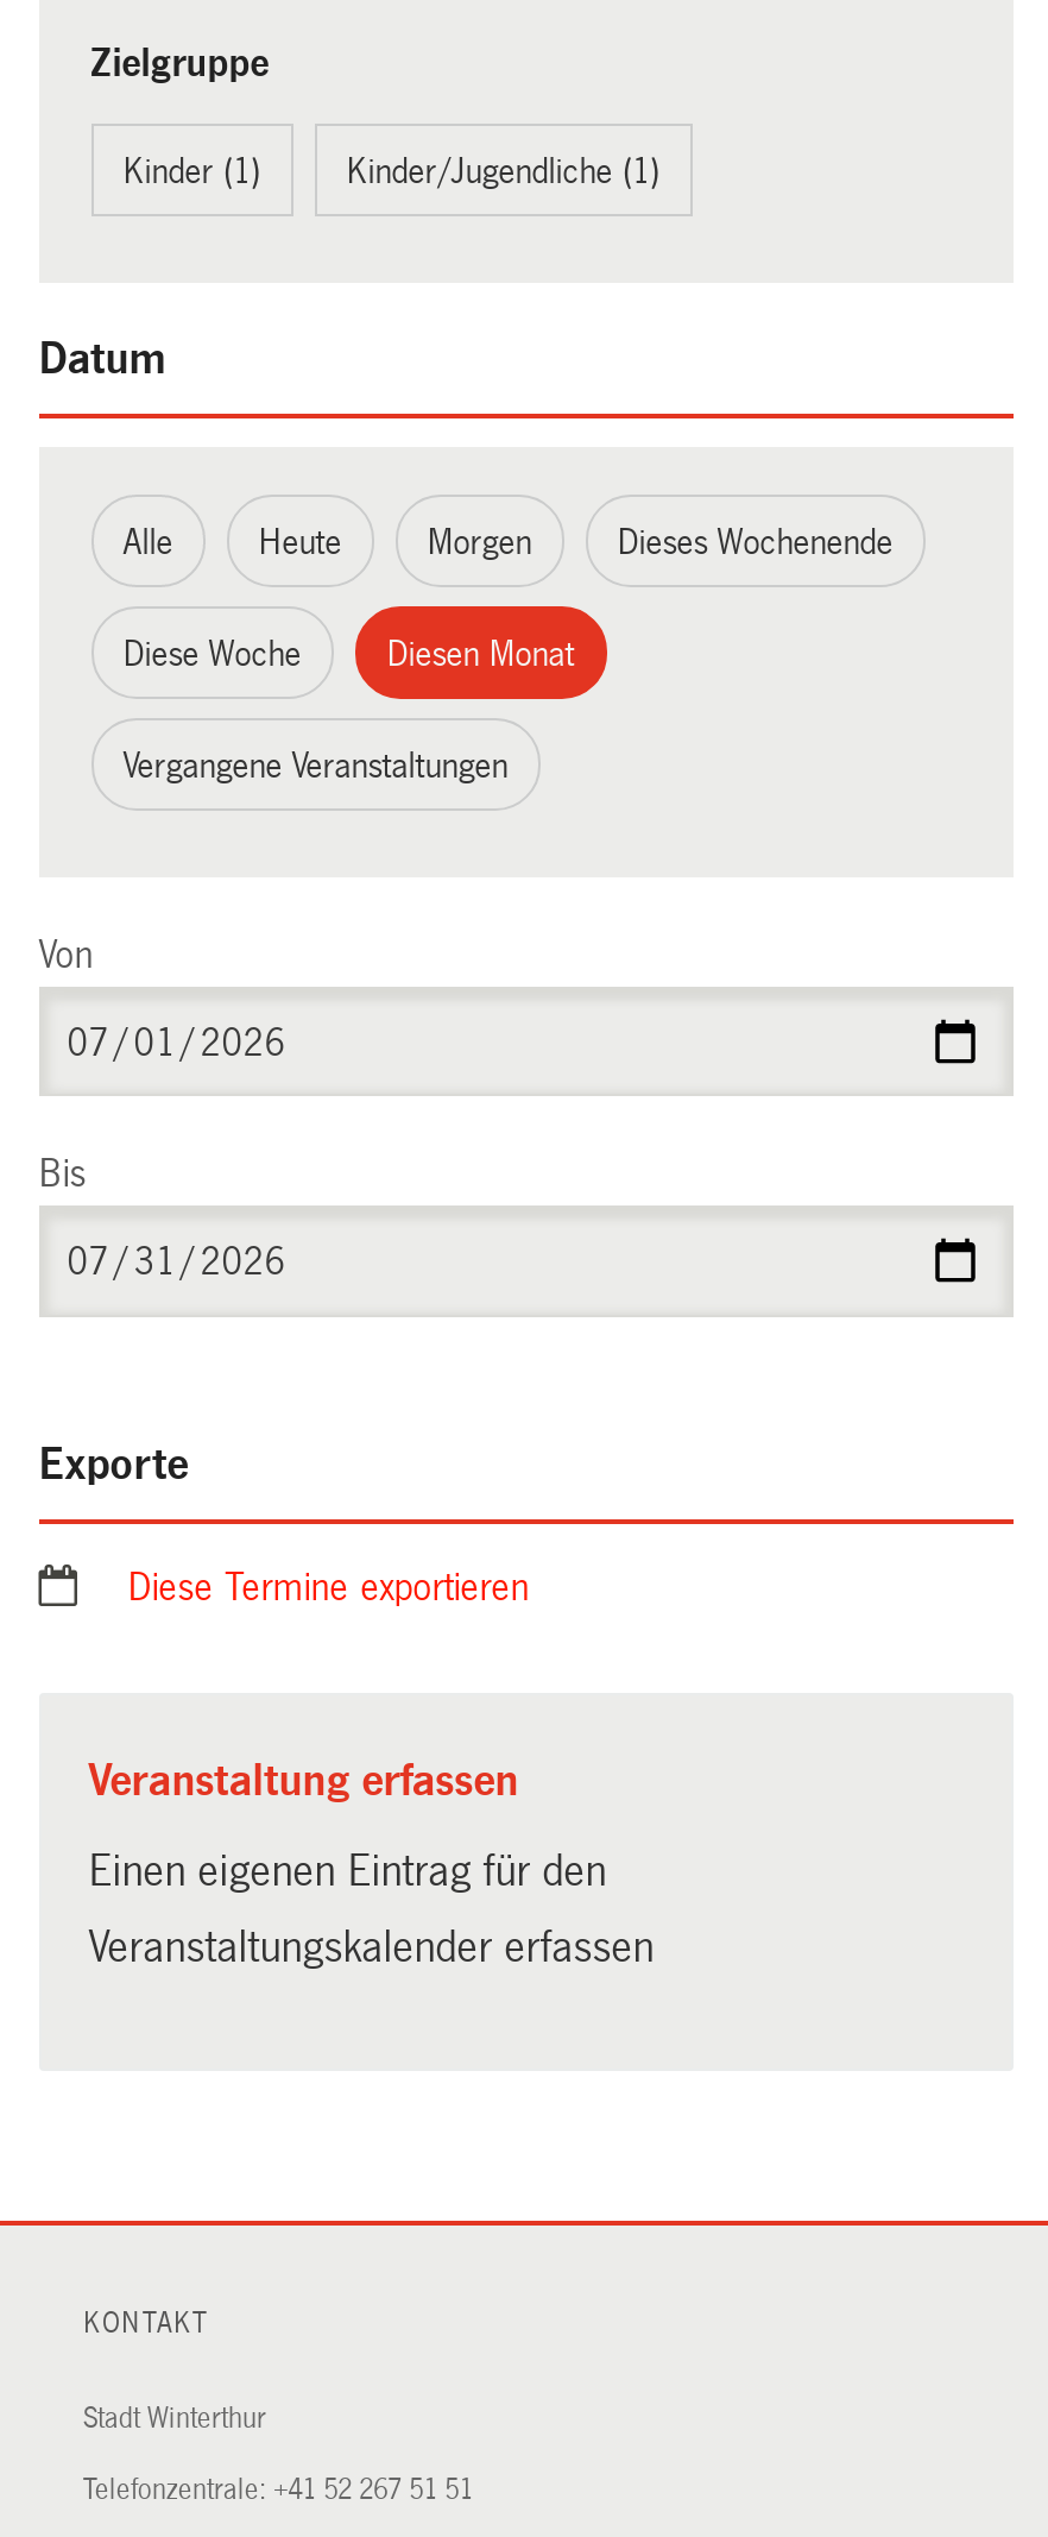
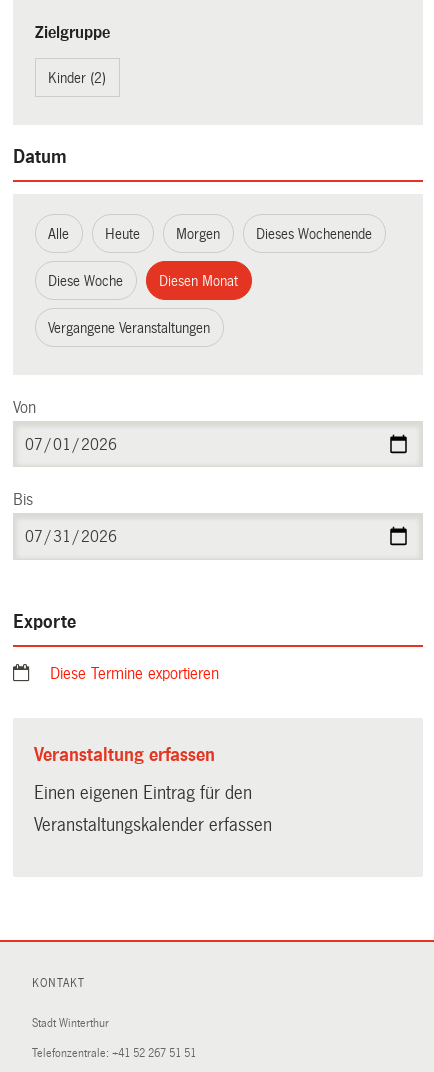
[123,151,660,189] Kinder (1) | Kinder/Jugendliche (1) -> [48,69,106,85] Kinder (2)

